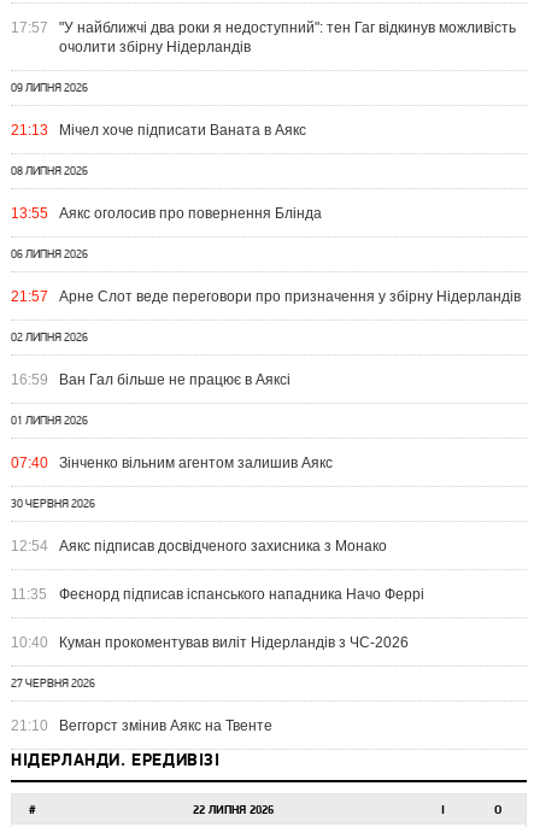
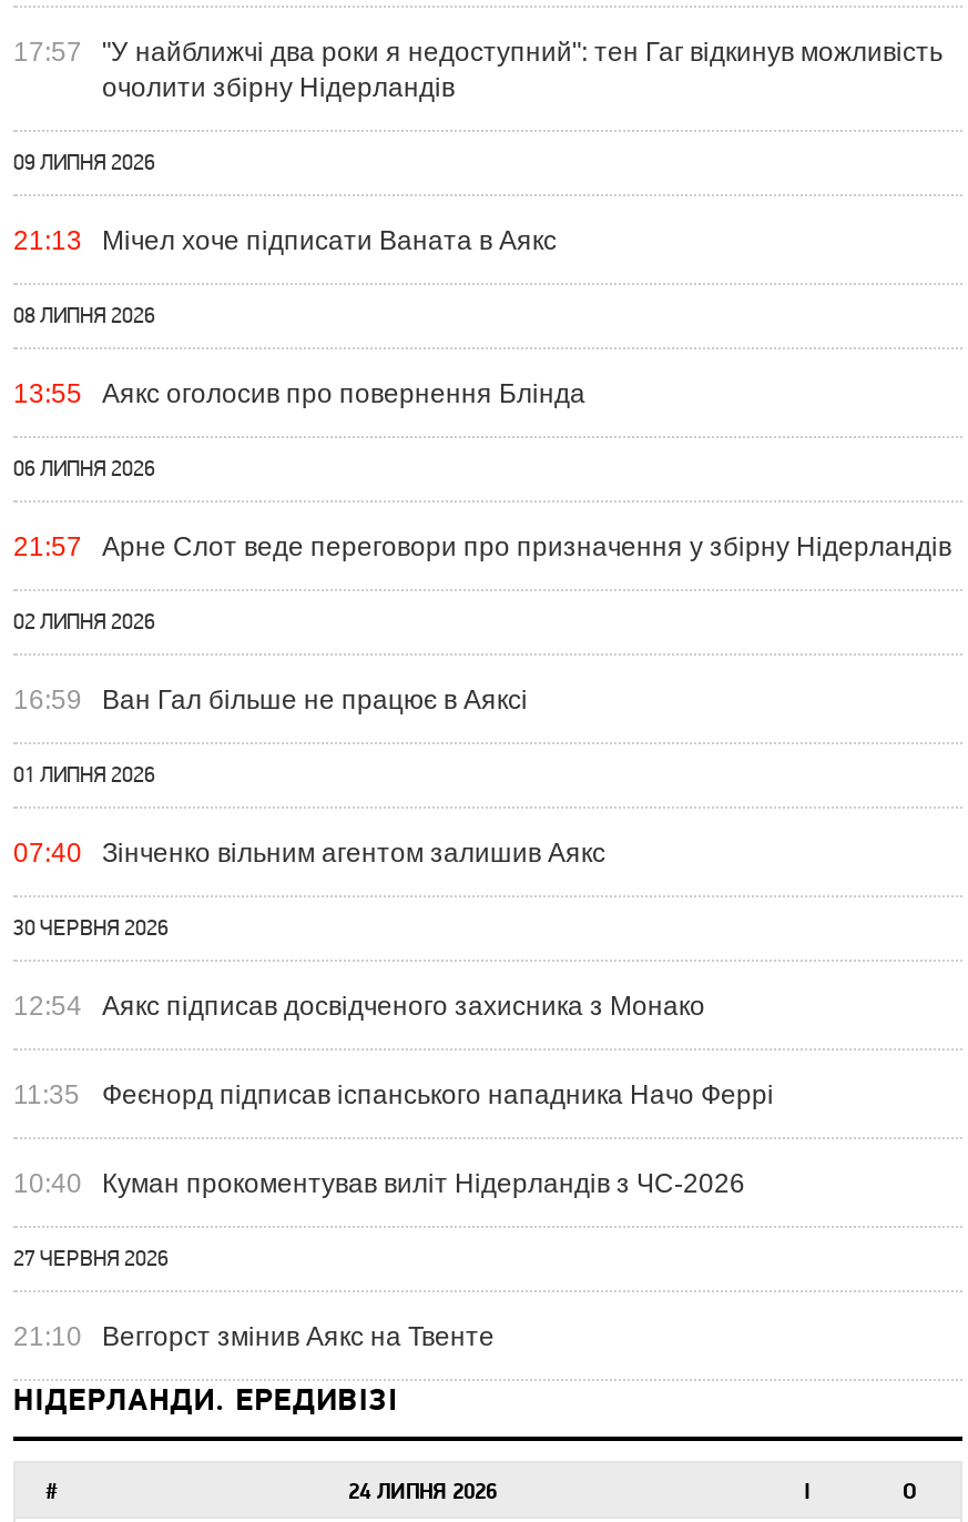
[193,805,274,818] 22 ЛИПНЯ 2026 -> [348,1482,497,1506] 24 ЛИПНЯ 2026

